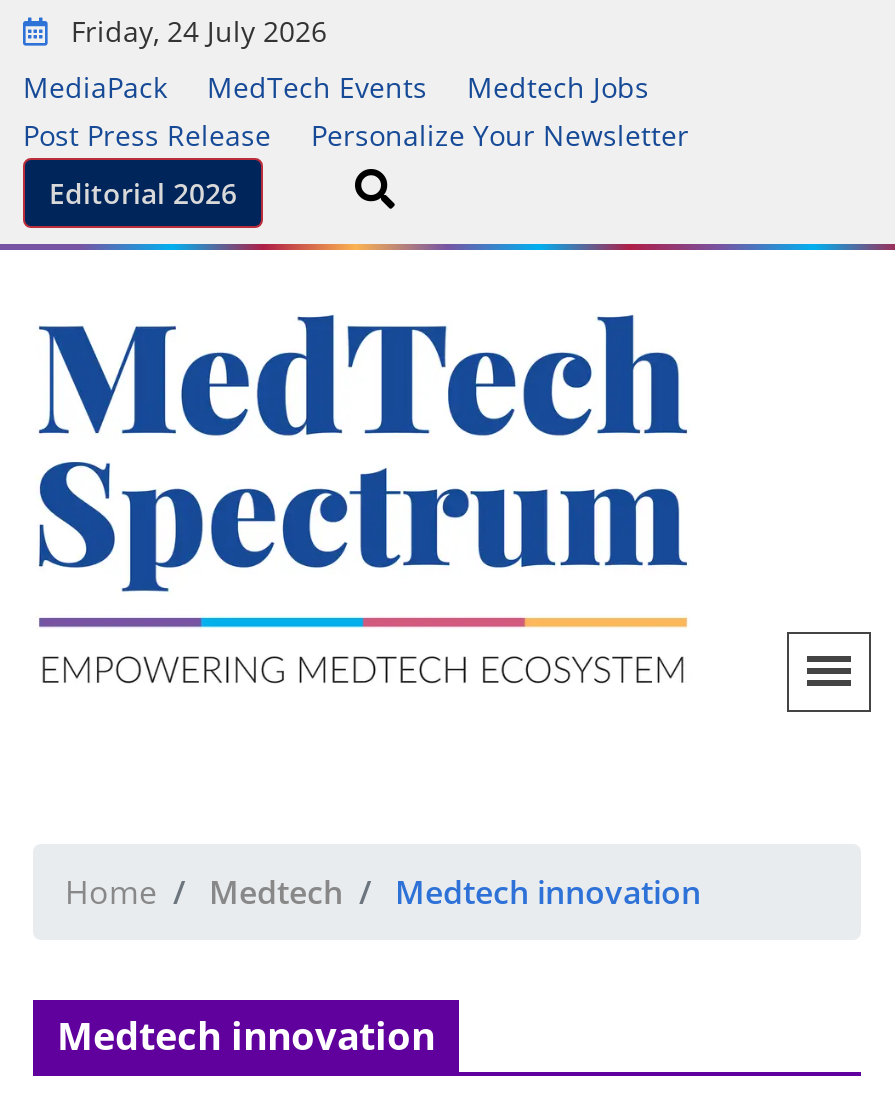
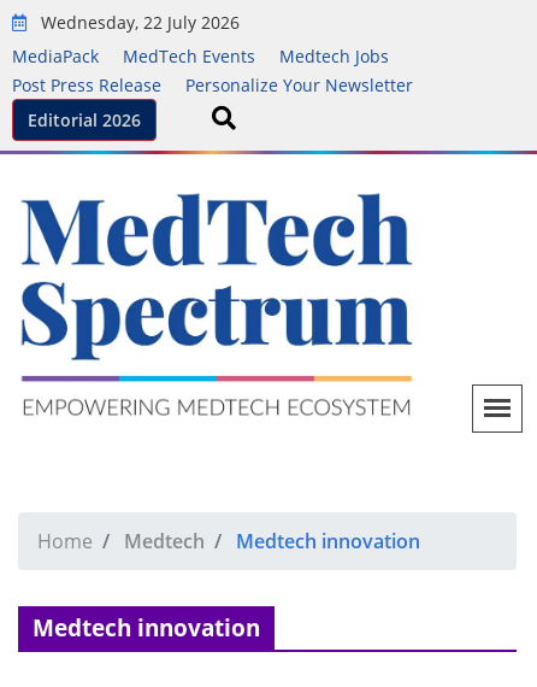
[63,12,327,50] Friday, 24 July 2026 -> [36,11,240,34] Wednesday, 22 July 2026

